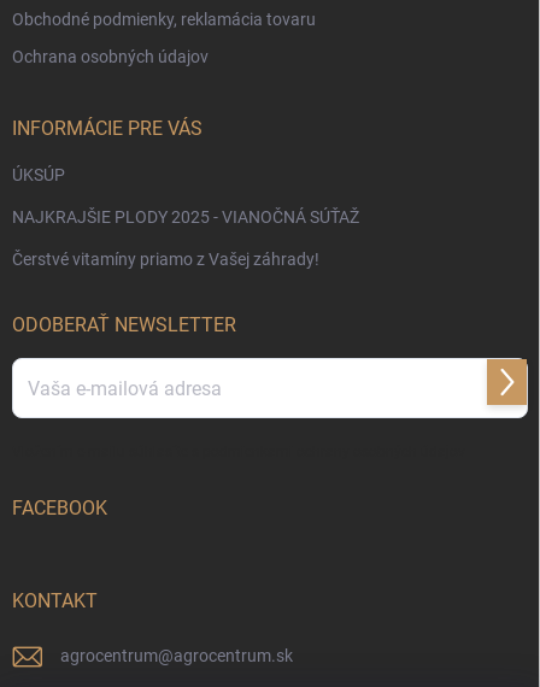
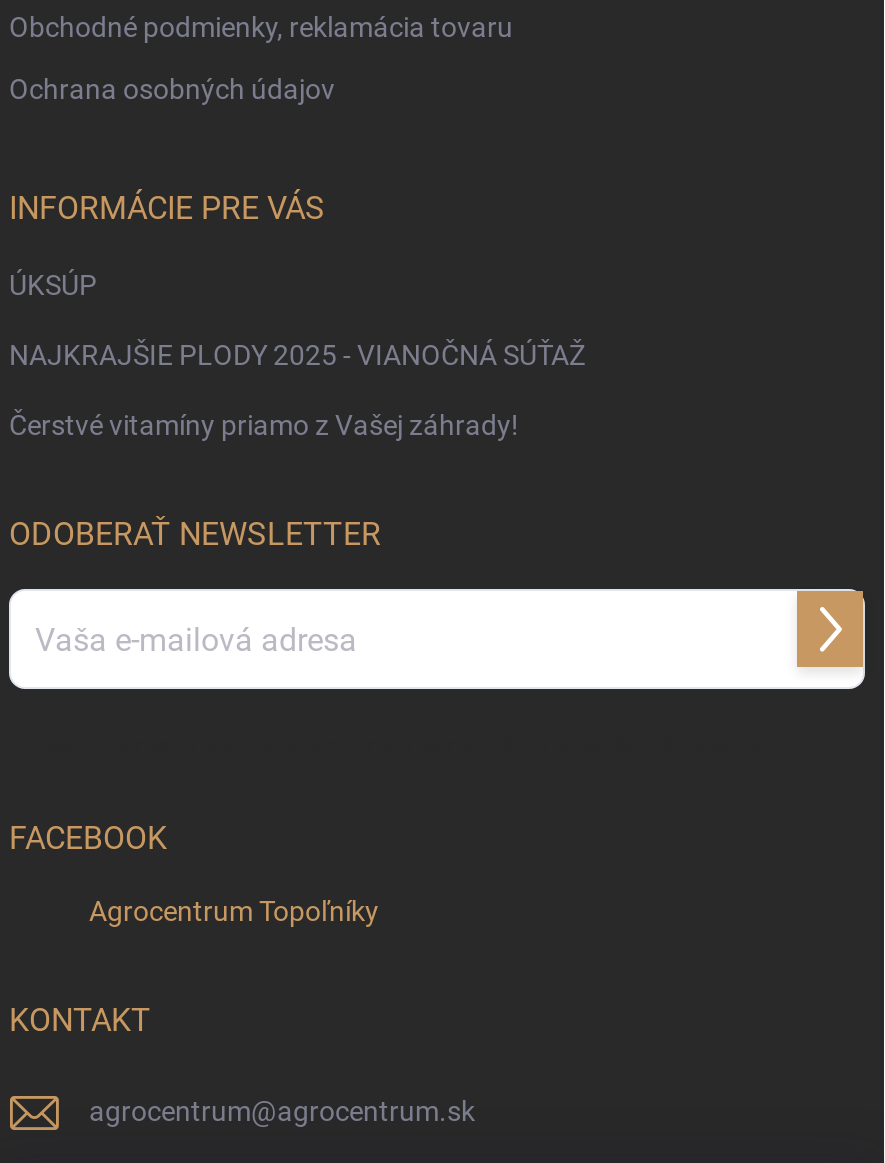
none -> [89,896,379,928] Agrocentrum Topoľníky

